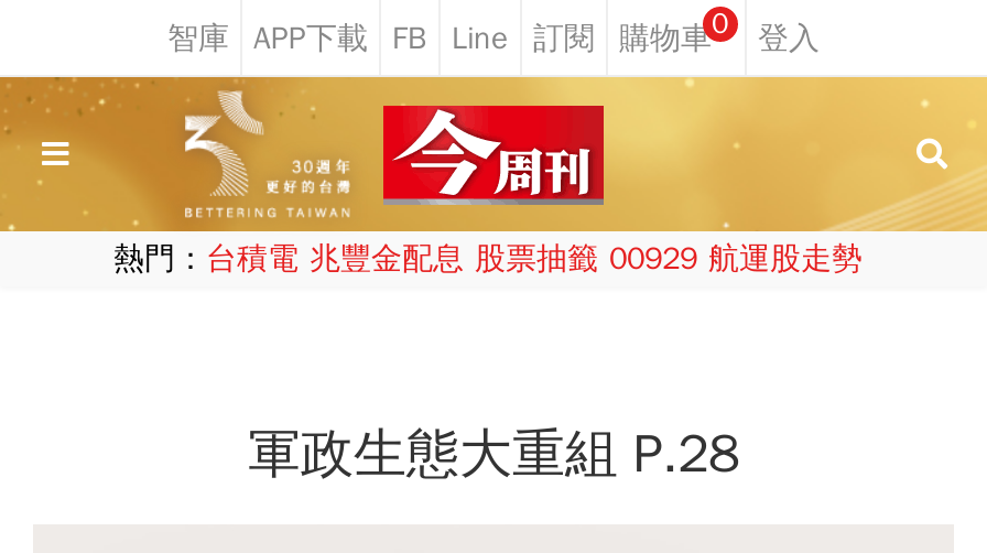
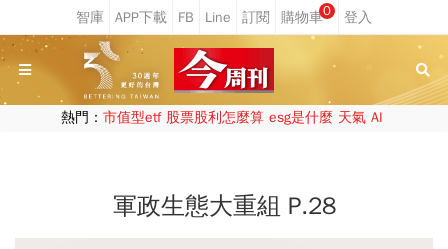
[113,240,863,278] 熱門：台積電 兆豐金配息 股票抽籤 00929 航運股走勢 -> [60,109,382,126] 熱門：市值型etf 股票股利怎麼算 esg是什麼 天氣 AI

